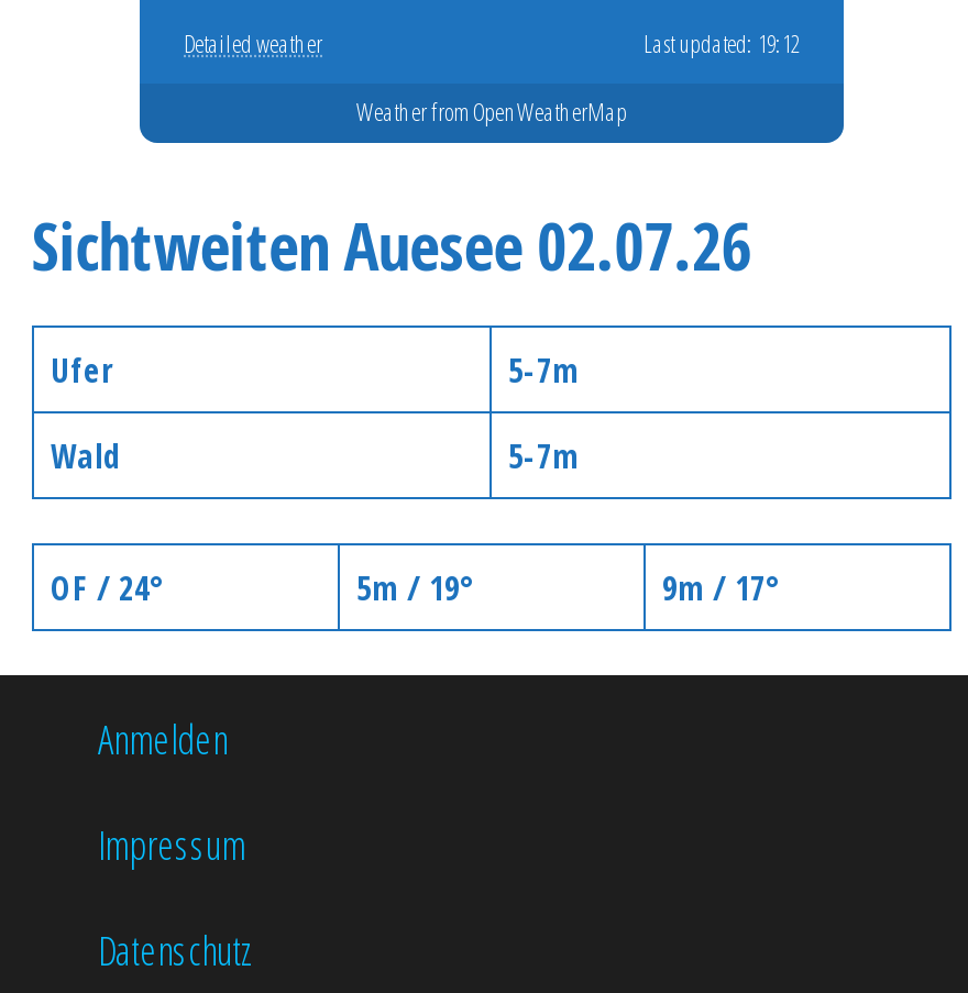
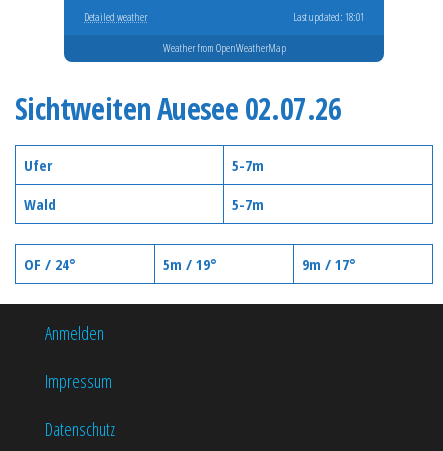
[643,26,800,59] Last updated: 19:12 -> [293,9,364,24] Last updated: 18:01

